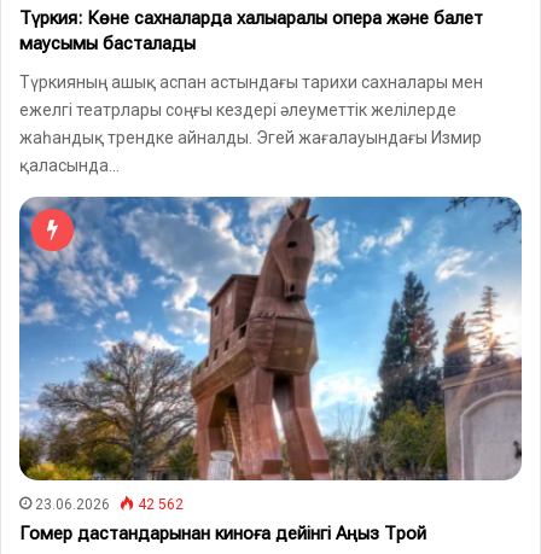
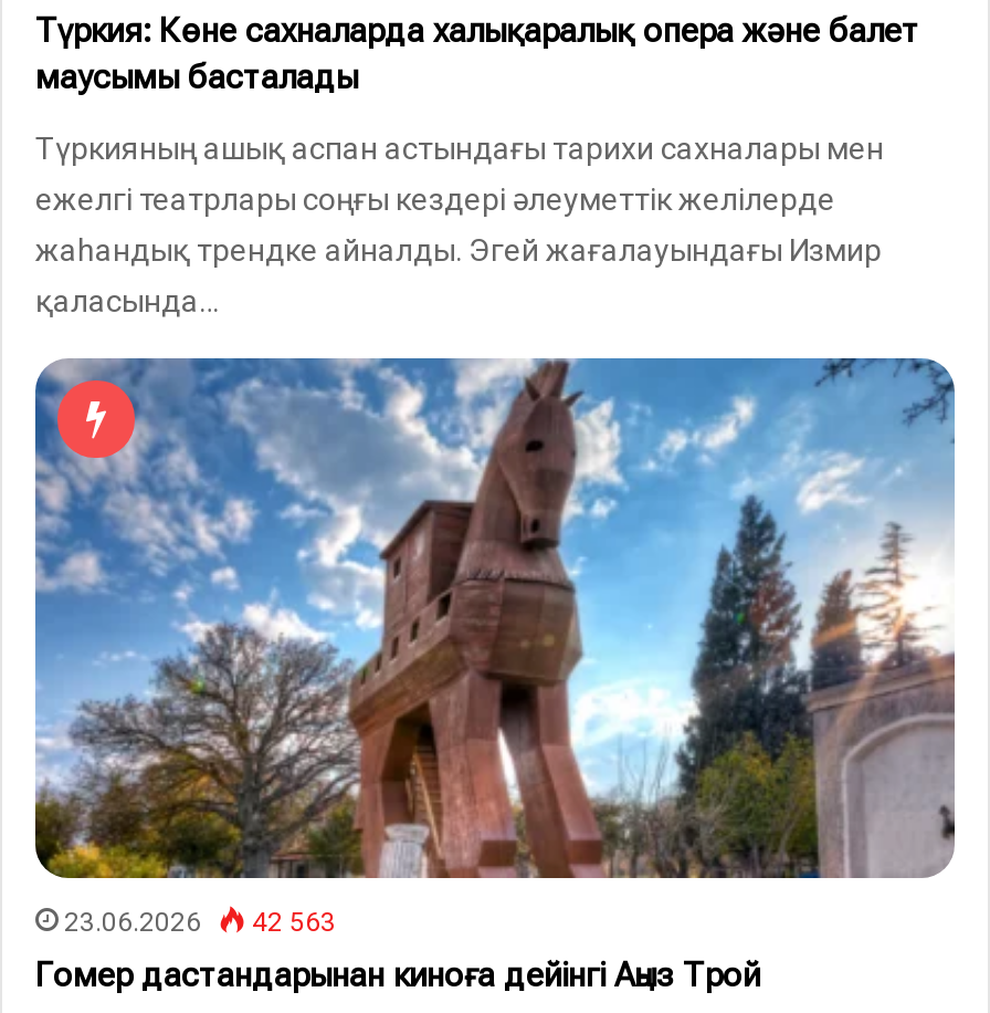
[35,495,184,512] 23.06.2026 42 562 -> [64,907,336,938] 23.06.2026 42 563

